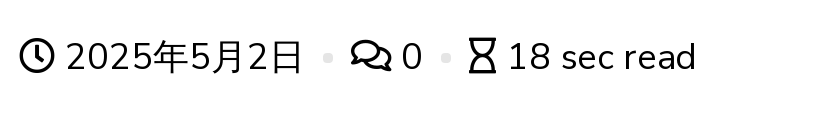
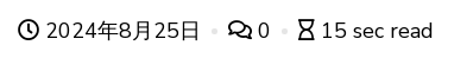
[55,32,315,80] 2025年5月2日 -> [39,16,207,45] 2024年8月25日
[507,32,697,80] 18 sec read -> [321,16,434,45] 15 sec read

